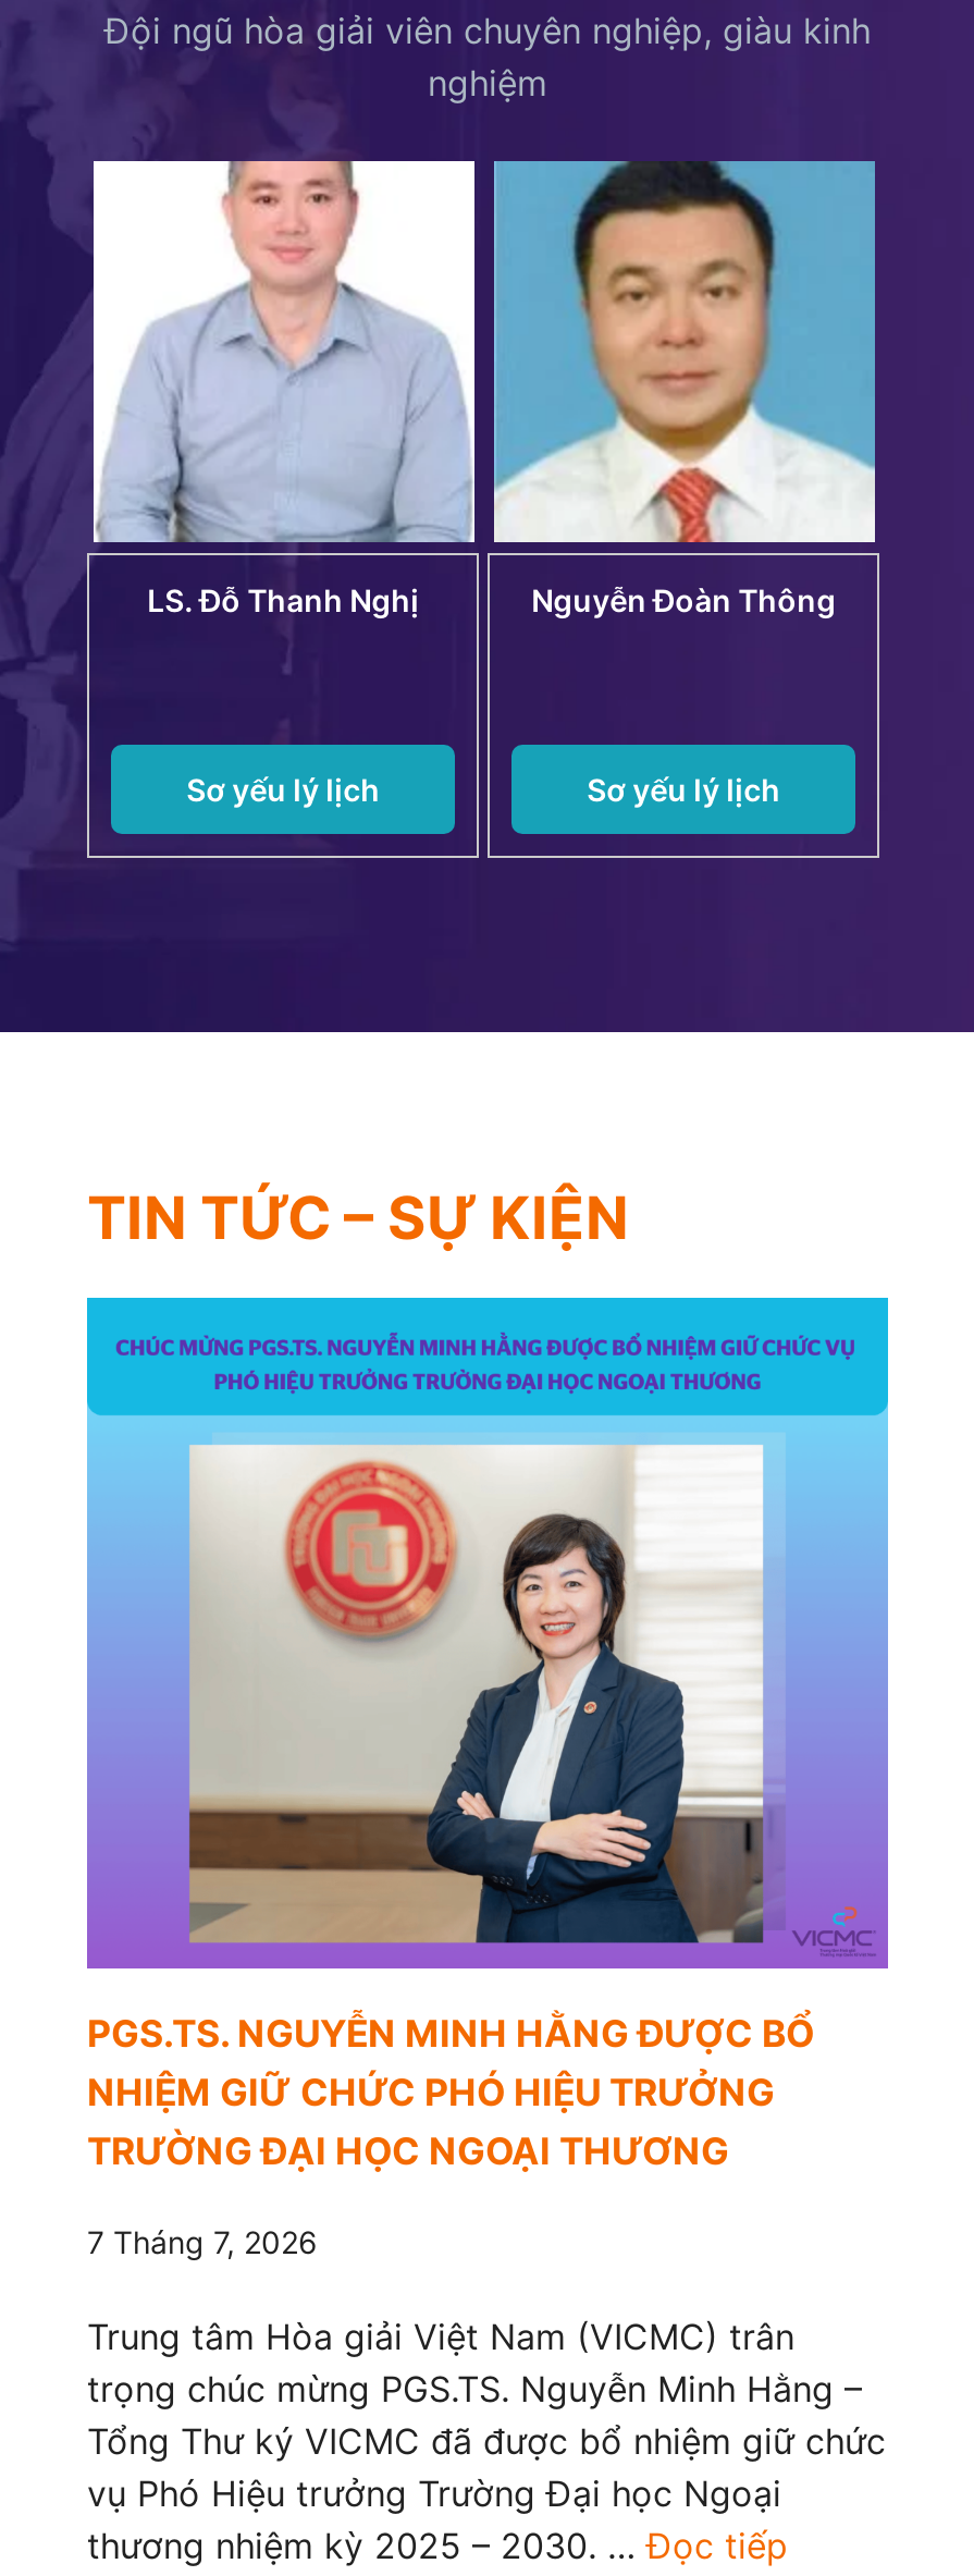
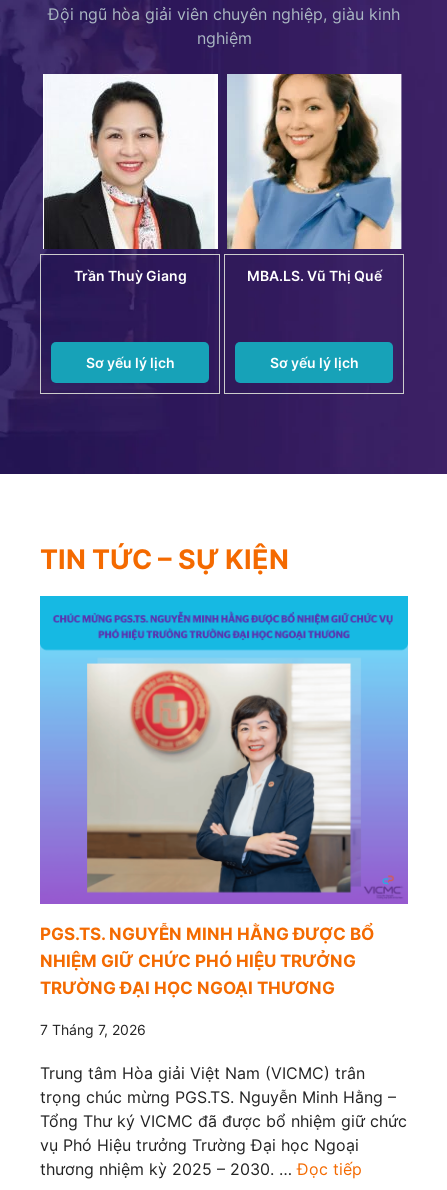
[94,159,474,618] [image] | LS. Đỗ Thanh Nghị -> [43,73,217,284] [image] | Trần Thuỳ Giang
[492,159,877,618] [image] | Nguyễn Đoàn Thông -> [226,73,402,284] [image] | MBA.LS. Vũ Thị Quế

